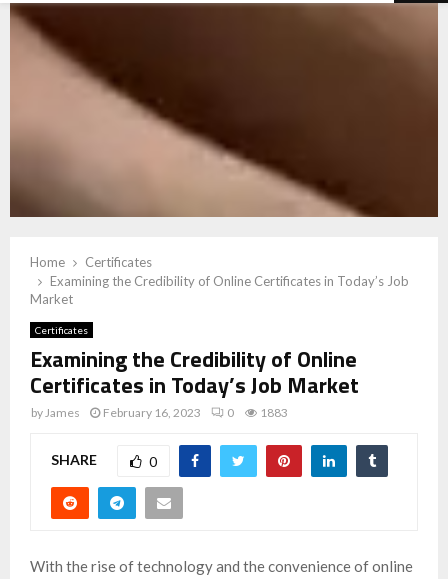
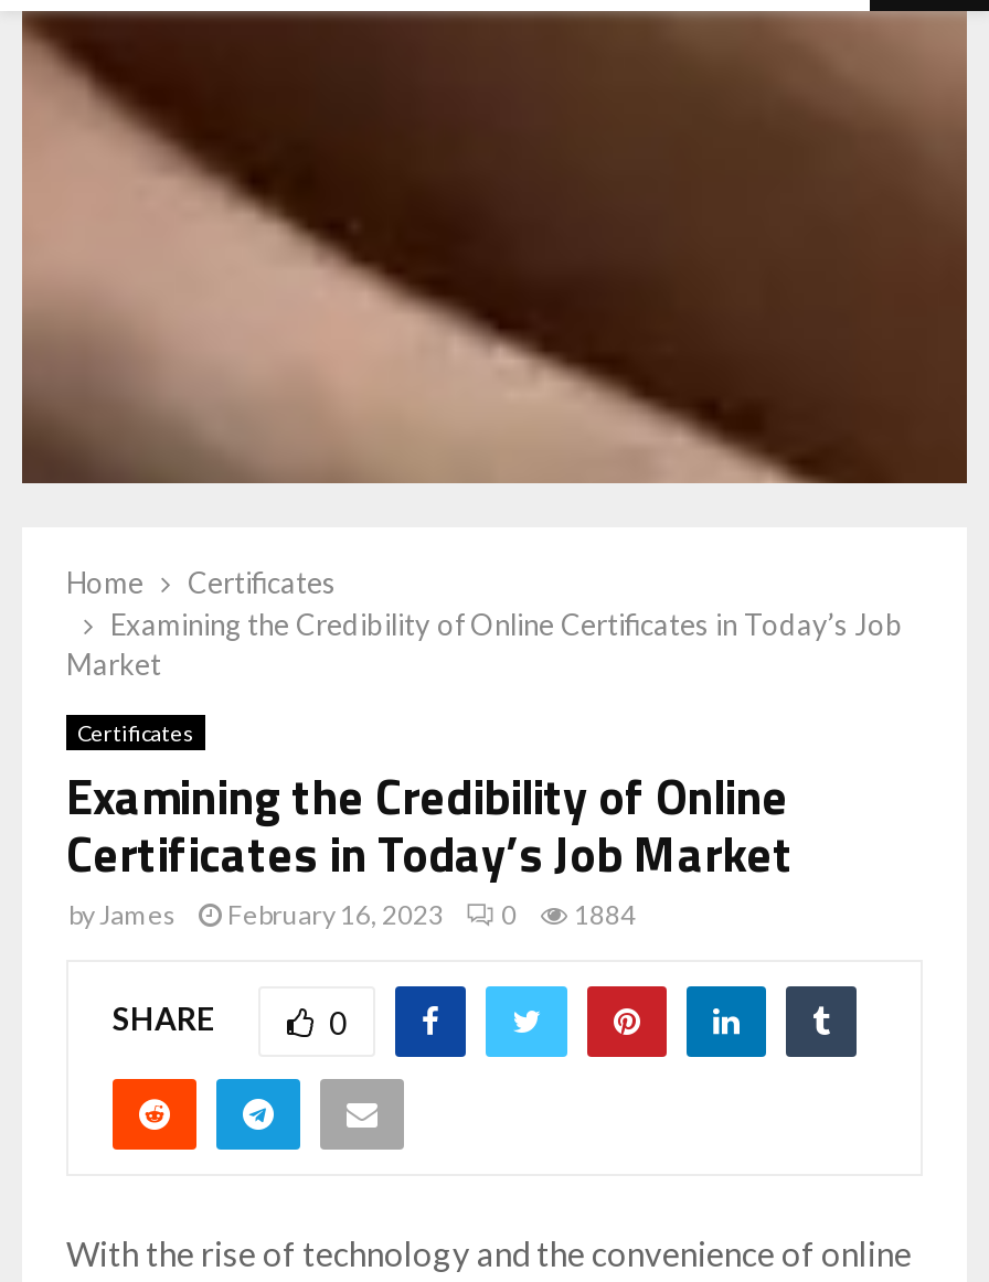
[31,405,288,420] byJames February 16, 2023 0 1883 -> [68,898,636,931] byJames February 16, 2023 0 1884

